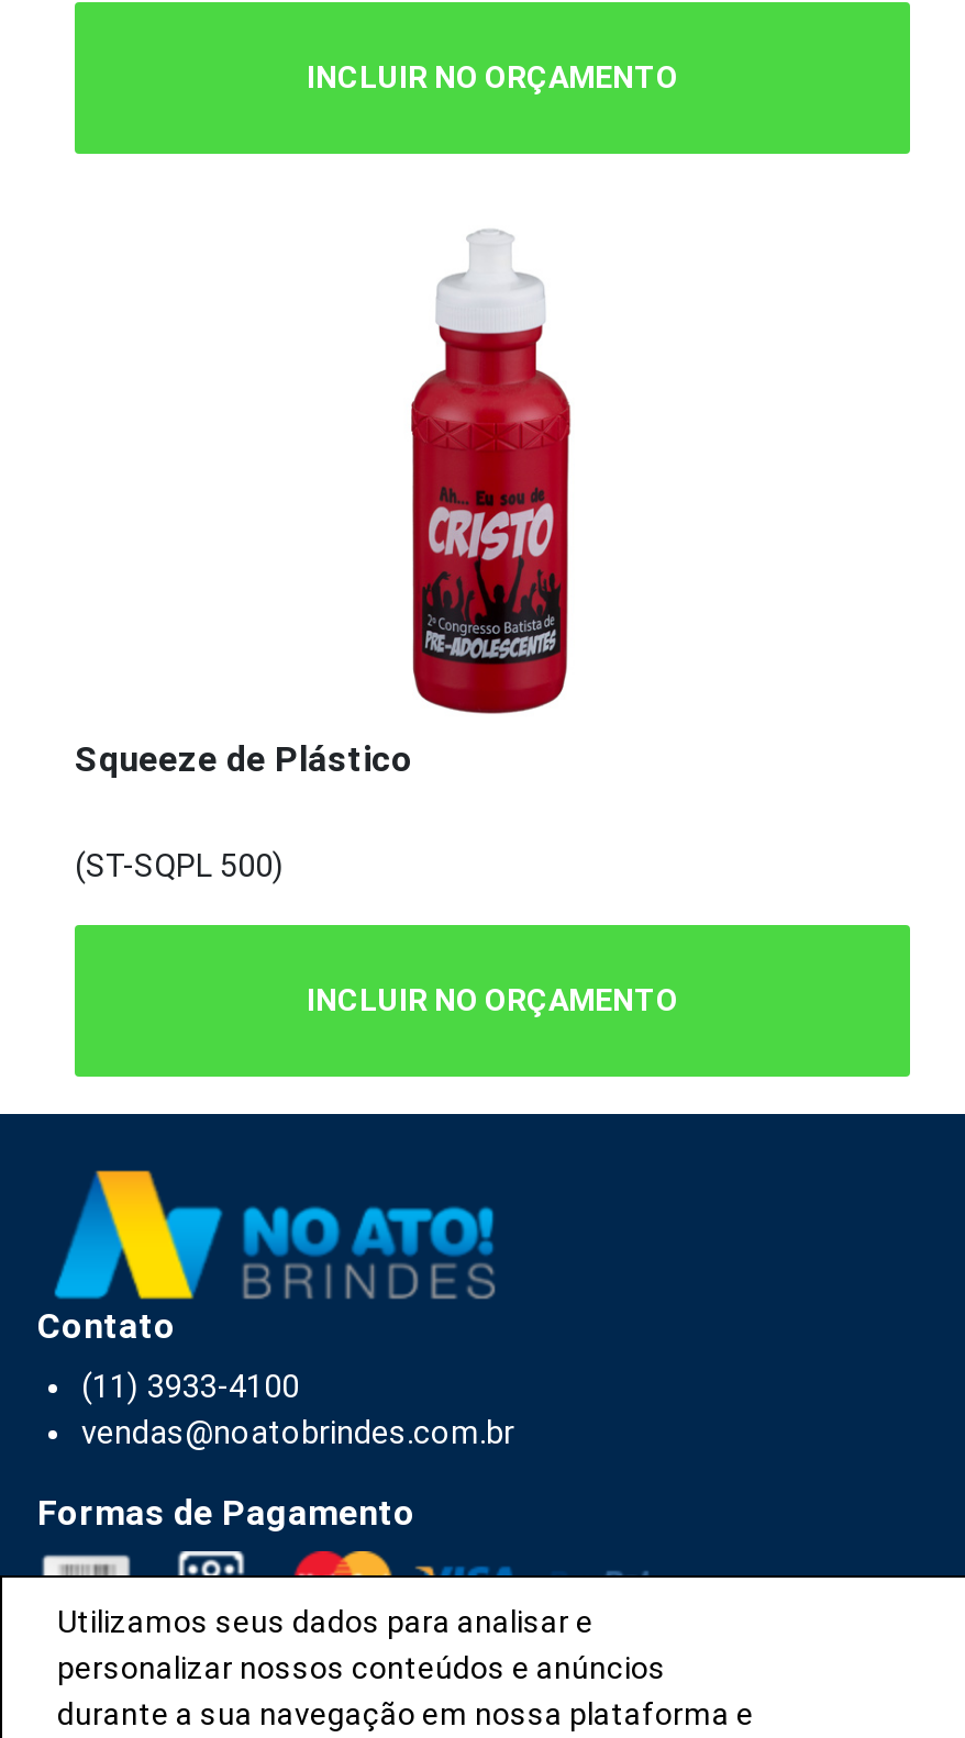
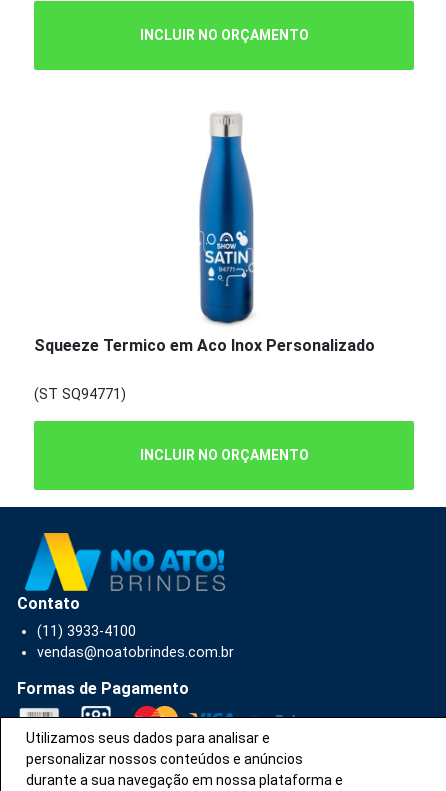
[75,229,574,780] [image] | Squeeze de Plástico -> [34,105,375,355] [image] | Squeeze Termico em Aco Inox Personalizado
[75,848,284,885] (ST-SQPL 500) -> [34,386,126,403] (ST SQ94771)

